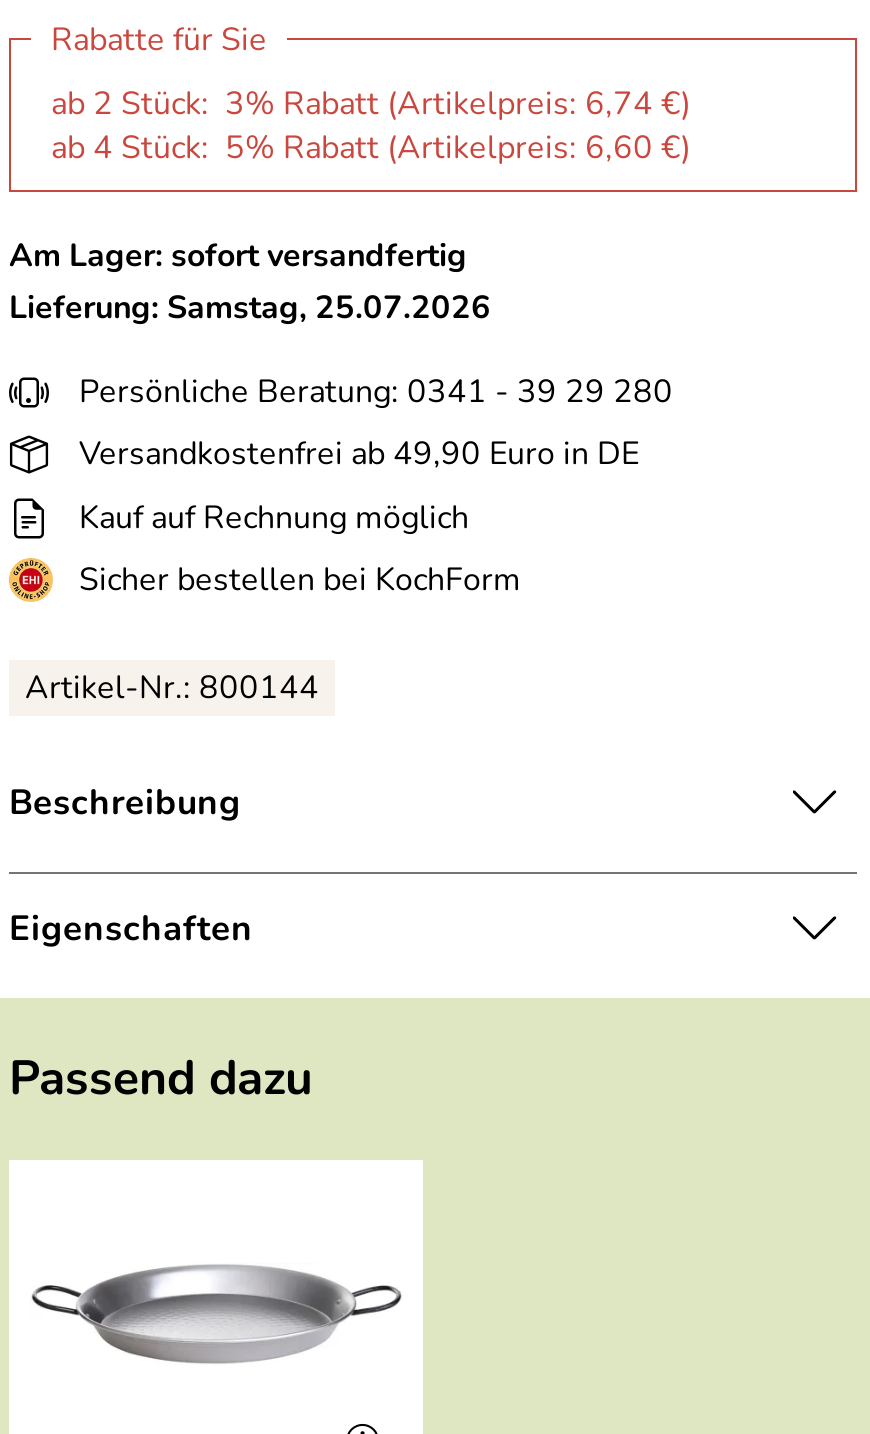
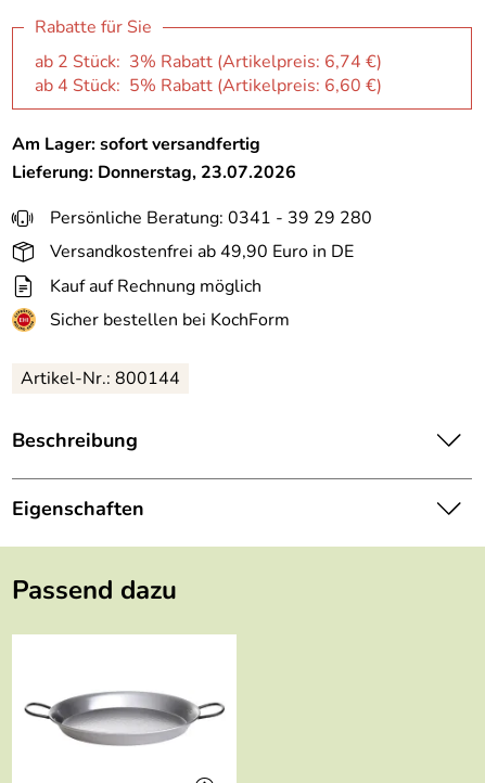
[9,286,491,330] Lieferung: Samstag, 25.07.2026 -> [12,160,296,184] Lieferung: Donnerstag, 23.07.2026

